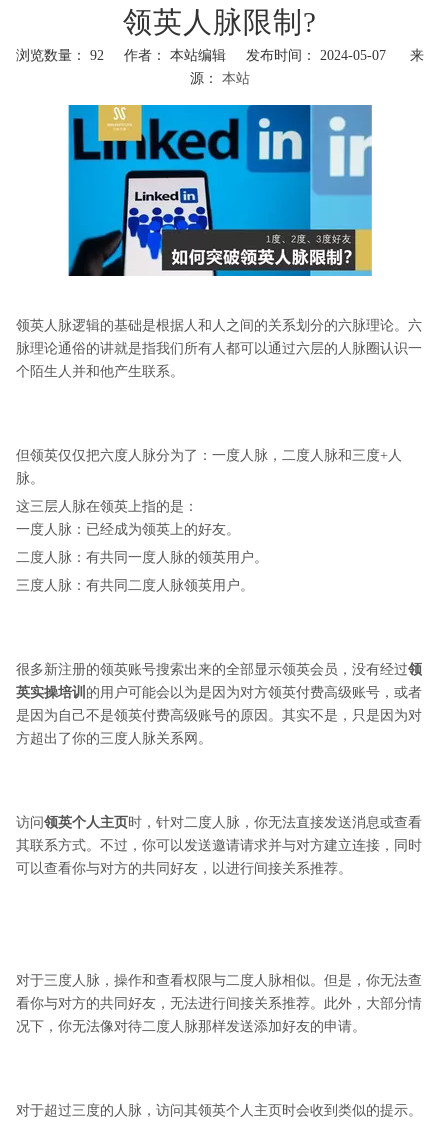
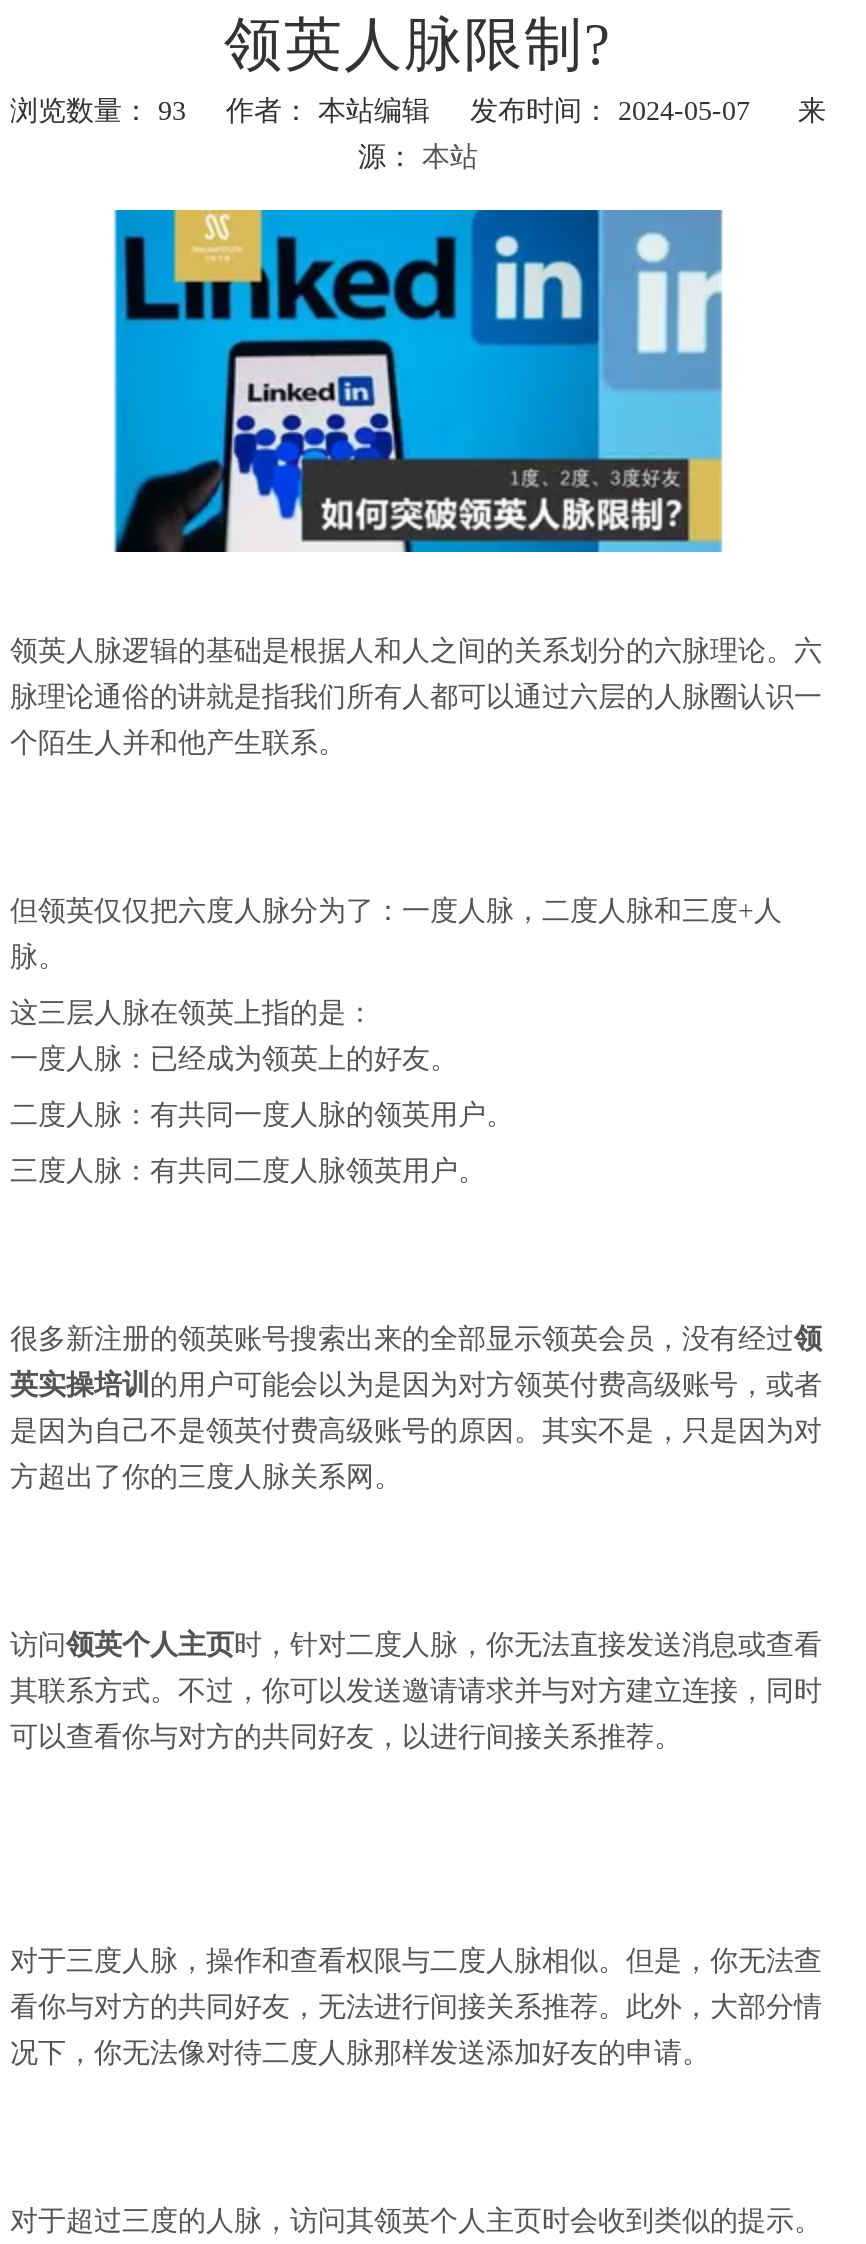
[16,48,424,63] 浏览数量：92作者： 本站编辑 发布时间： 2024-05-07 来 -> [10,96,826,126] 浏览数量：93作者： 本站编辑 发布时间： 2024-05-07 来

